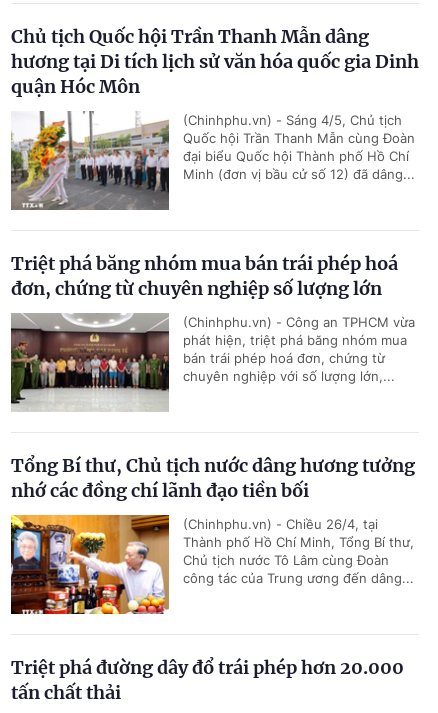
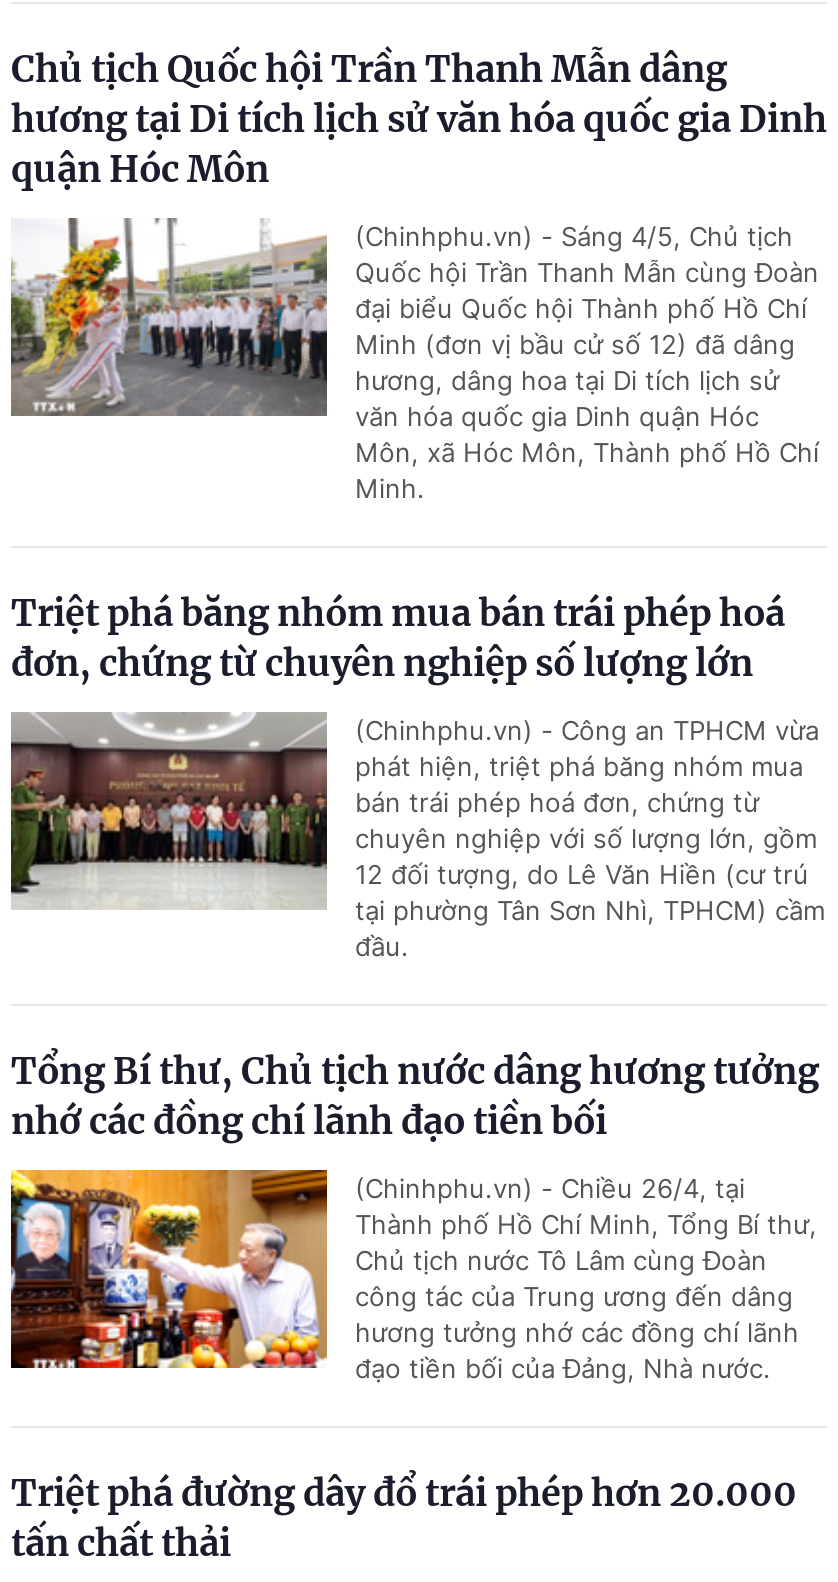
[183,166,415,182] Minh (đơn vị bầu cử số 12) đã dâng... -> [355,328,819,504] Minh (đơn vị bầu cử số 12) đã dâng | hương, dâng hoa tại Di tích lịch sử | văn hóa quốc gia Dinh quận Hóc | Môn, xã Hóc Môn, Thành phố Hồ Chí | Minh.
[183,368,395,384] chuyên nghiệp với số lượng lớn,... -> [355,822,825,962] chuyên nghiệp với số lượng lớn, gồm | 12 đối tượng, do Lê Văn Hiền (cư trú | tại phường Tân Sơn Nhì, TPHCM) cầm | đầu.
[183,570,414,586] công tác của Trung ương đến dâng... -> [355,1280,799,1384] công tác của Trung ương đến dâng | hương tưởng nhớ các đồng chí lãnh | đạo tiền bối của Đảng, Nhà nước.

